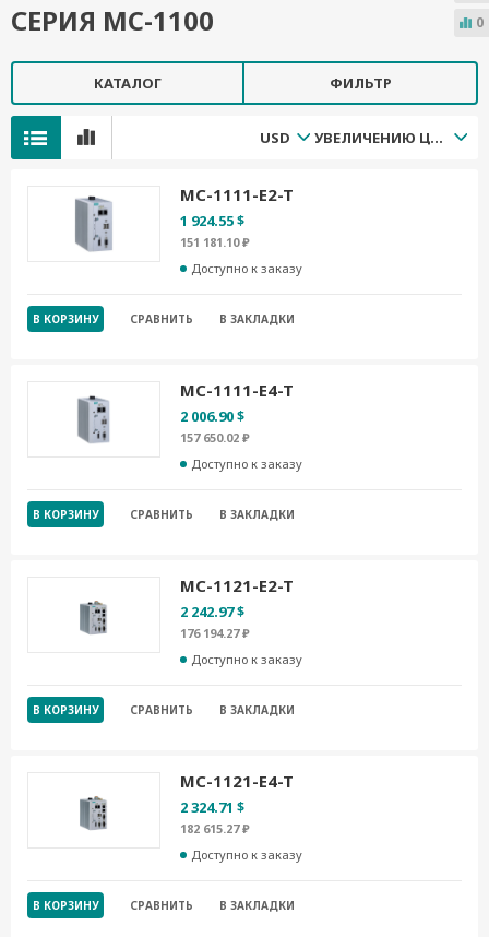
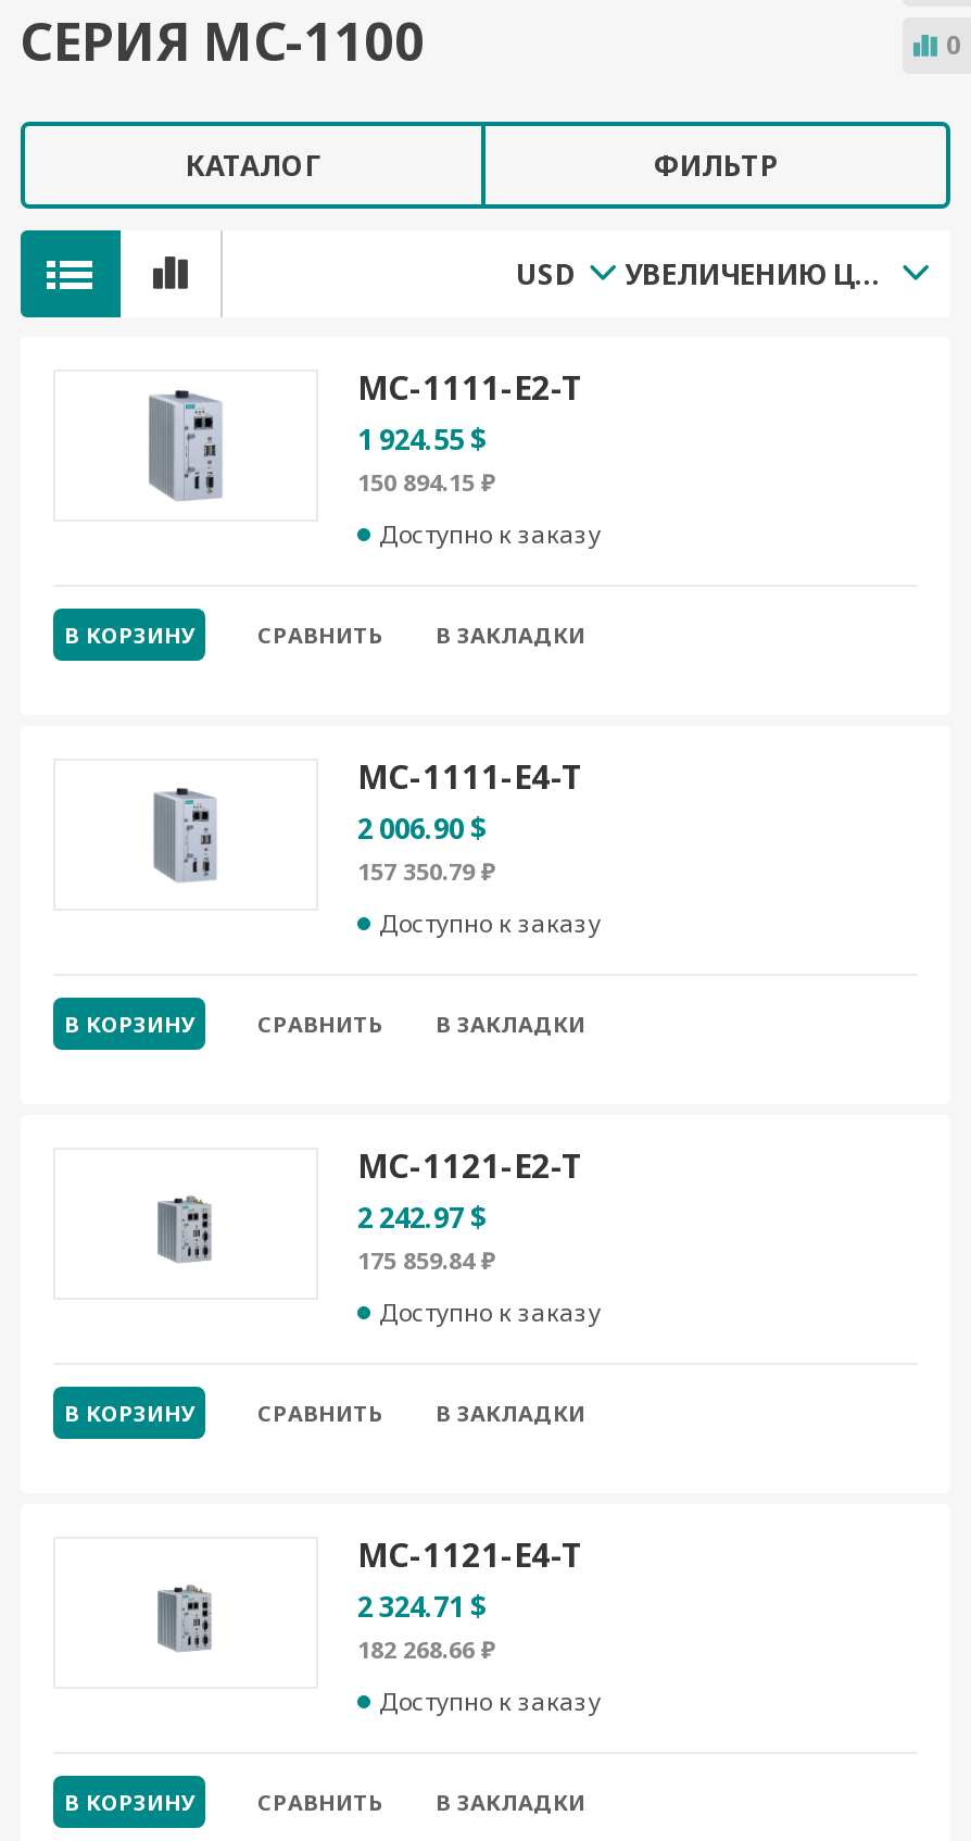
[180,234,250,250] 151 181.10 ₽ -> [357,465,496,498] 150 894.15 ₽
[180,429,250,446] 157 650.02 ₽ -> [357,854,496,887] 157 350.79 ₽
[180,625,250,641] 176 194.27 ₽ -> [357,1243,496,1276] 175 859.84 ₽
[180,820,250,837] 182 615.27 ₽ -> [357,1632,496,1665] 182 268.66 ₽

